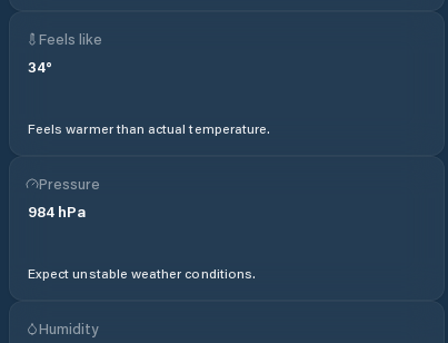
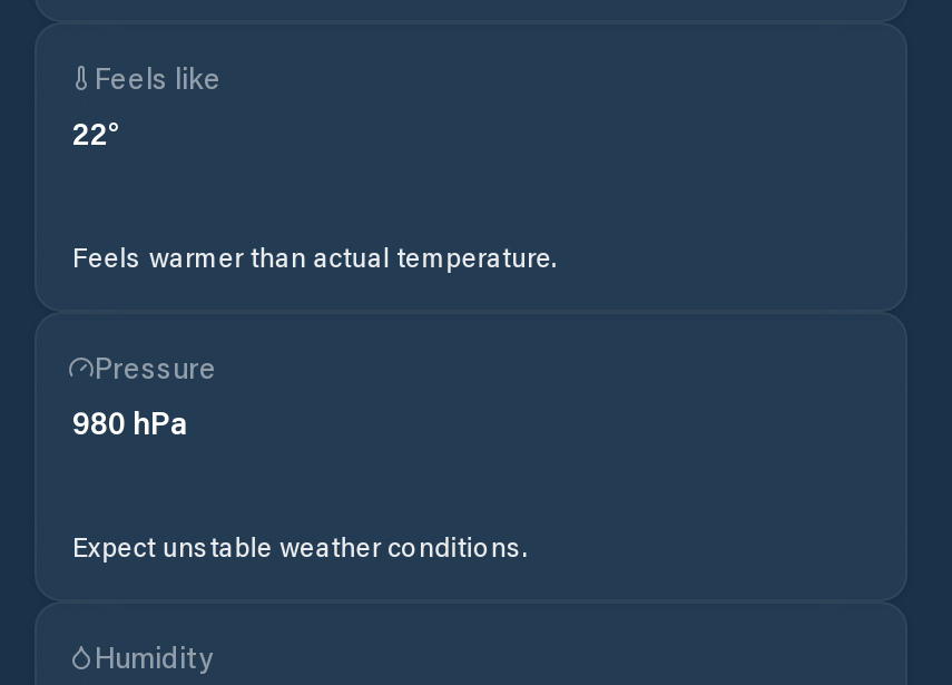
[28,56,52,77] 34° -> [72,111,121,154] 22°
[28,200,86,222] 984 hPa -> [72,401,188,443] 980 hPa

